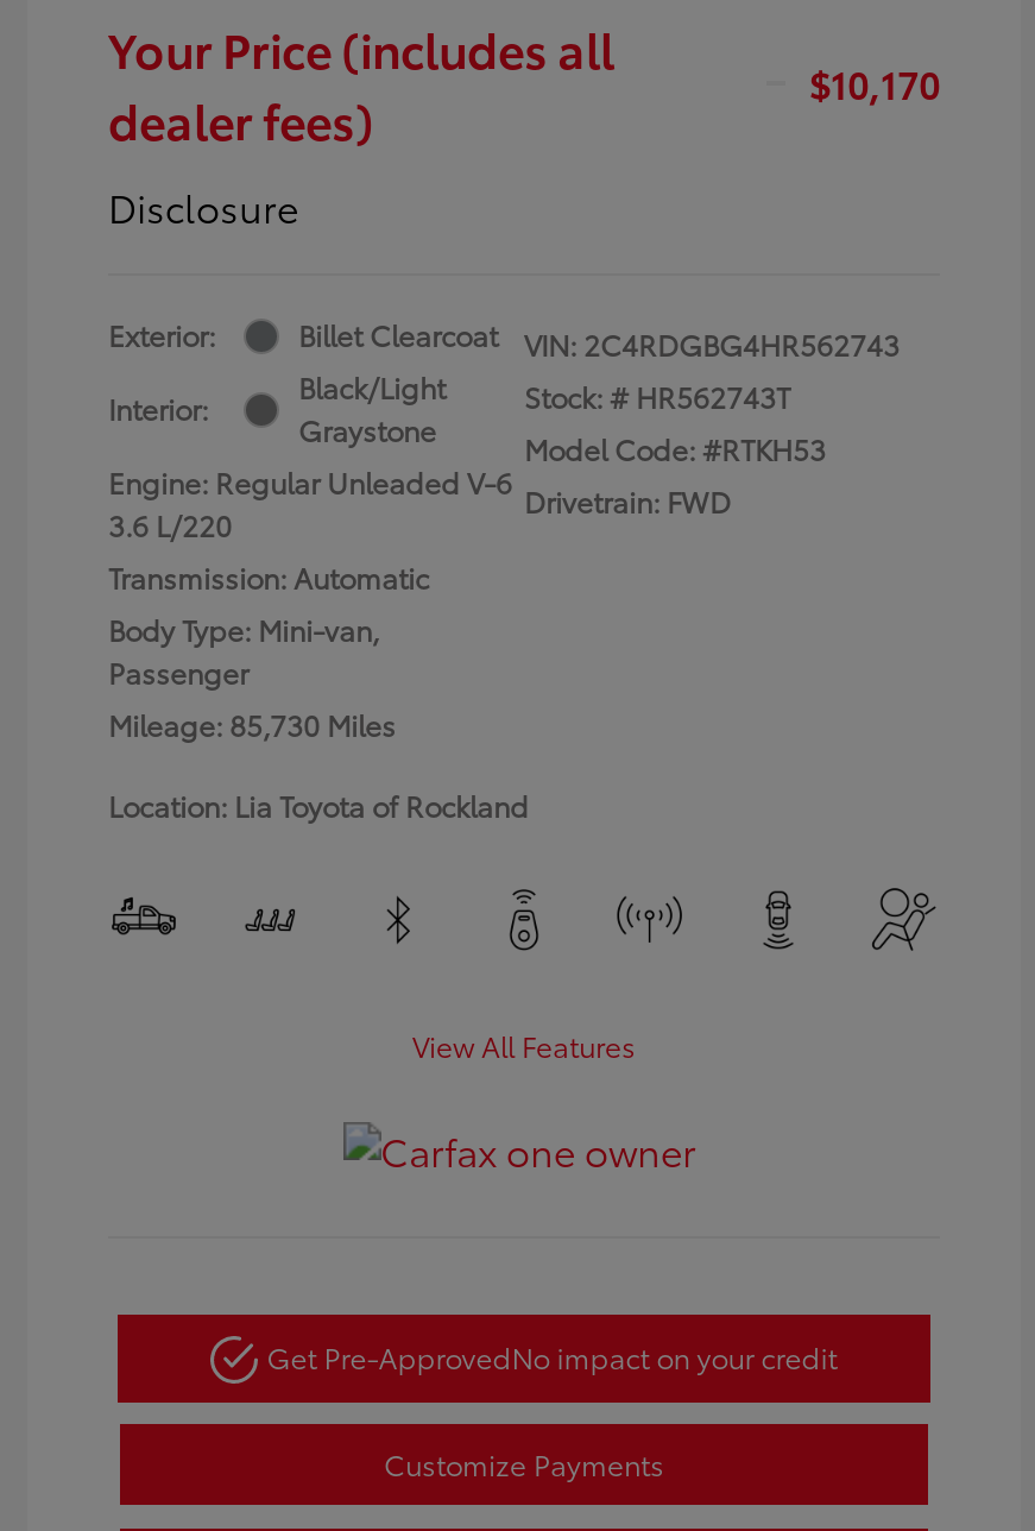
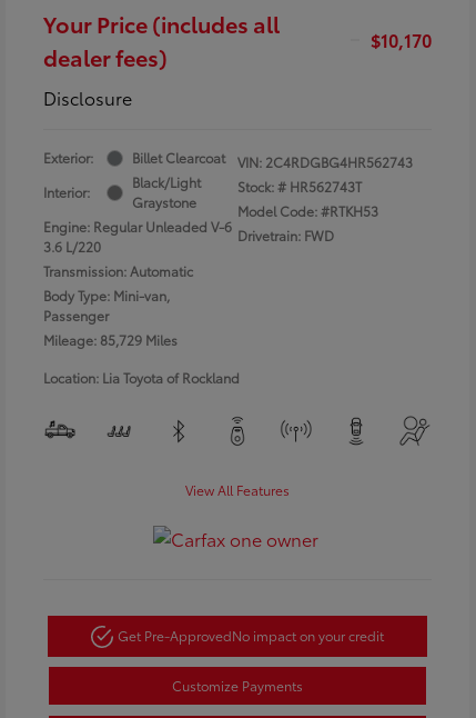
[108,704,396,744] Mileage: 85,730 Miles -> [43,330,178,349] Mileage: 85,729 Miles

